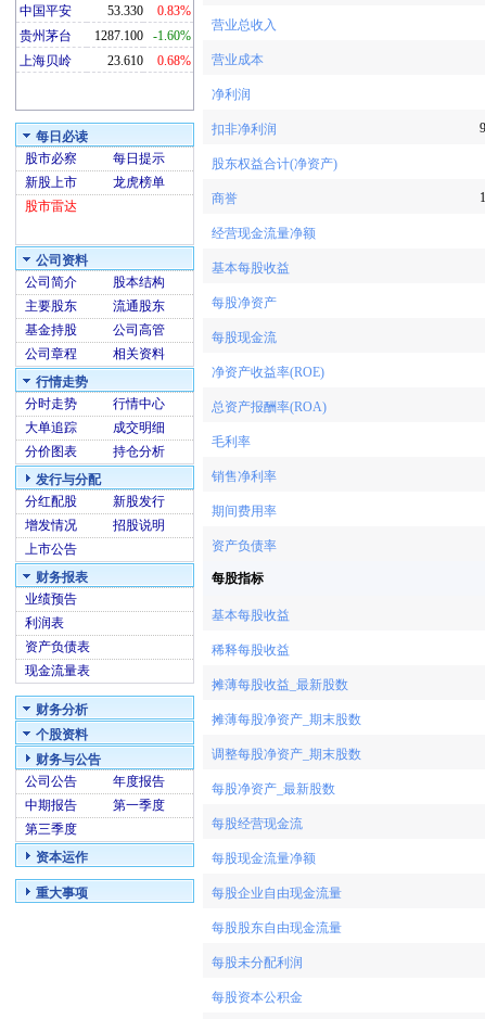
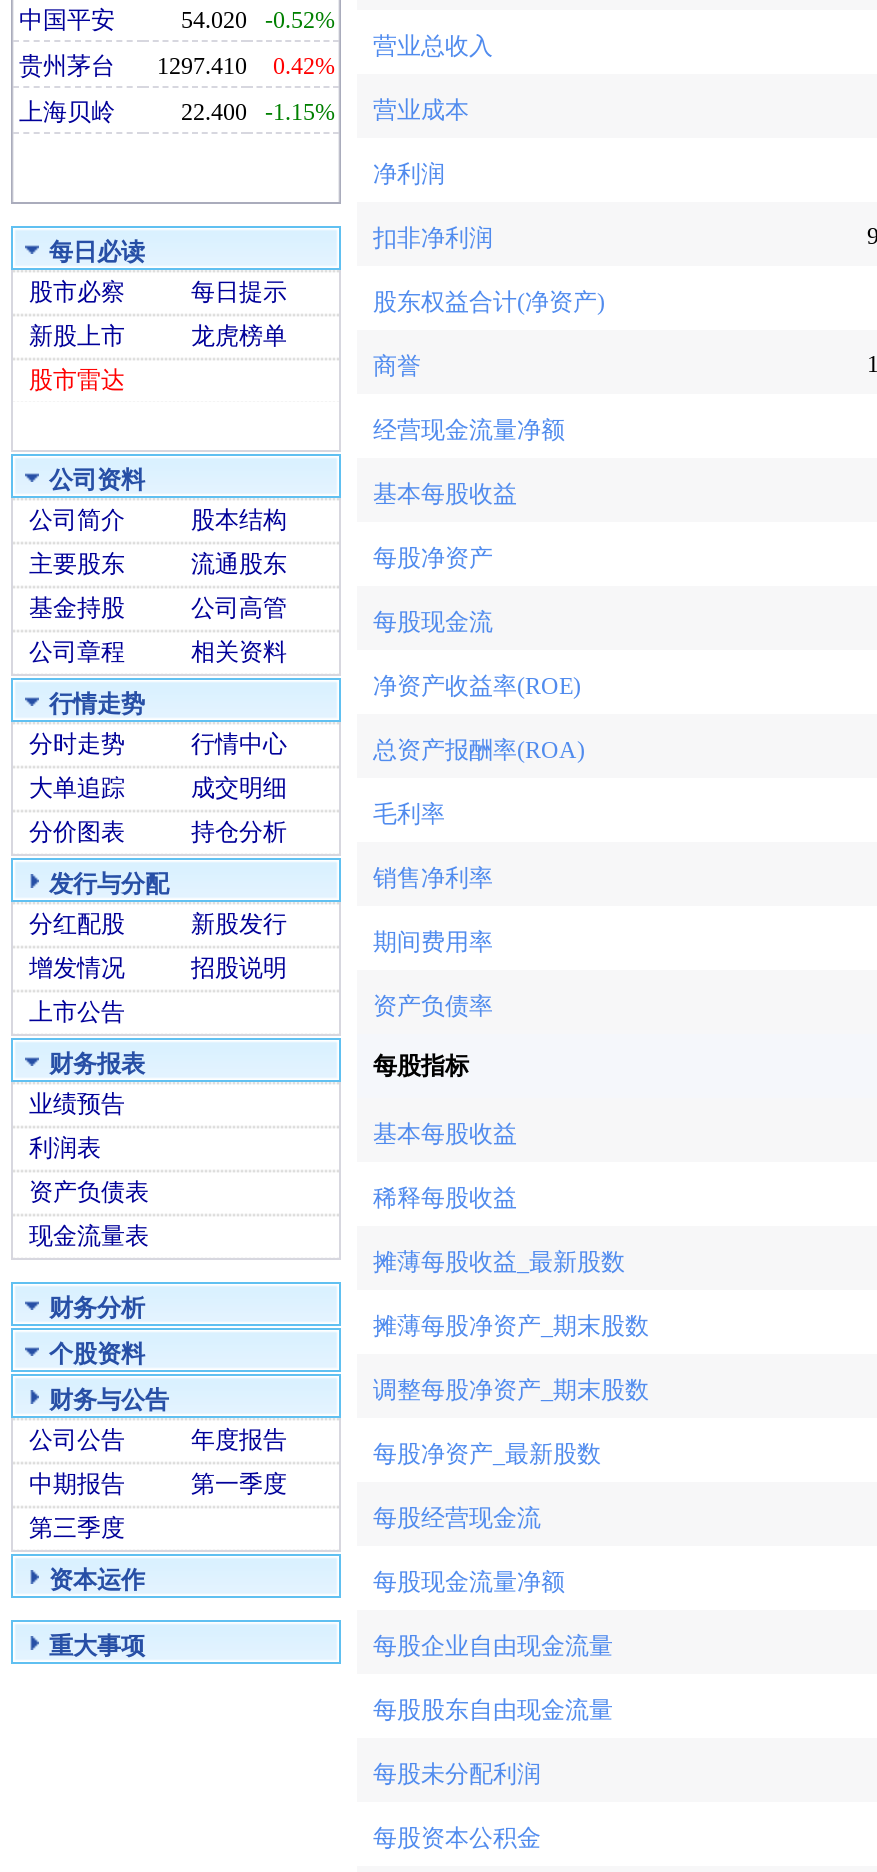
[107,3,143,18] 53.330 -> [181,6,247,34] 54.020
[157,3,191,18] 0.83% -> [265,6,335,34] -0.52%
[94,28,143,43] 1287.100 -> [157,52,247,80] 1297.410
[153,28,191,43] -1.60% -> [273,52,335,80] 0.42%
[107,53,143,68] 23.610 -> [181,98,247,126] 22.400
[157,53,191,68] 0.68% -> [265,98,335,126] -1.15%

